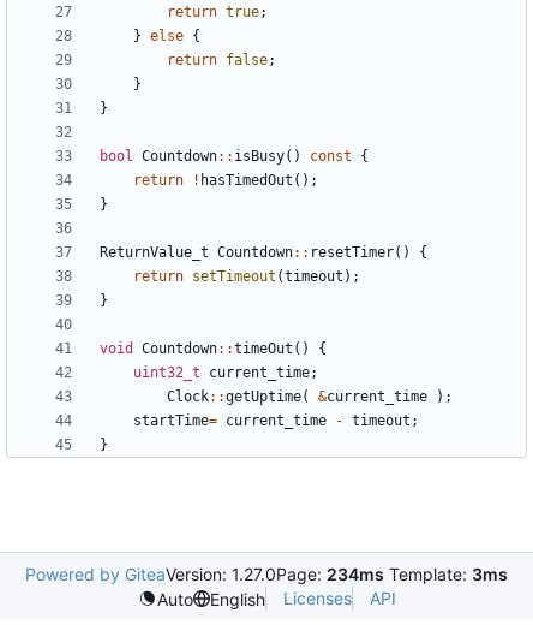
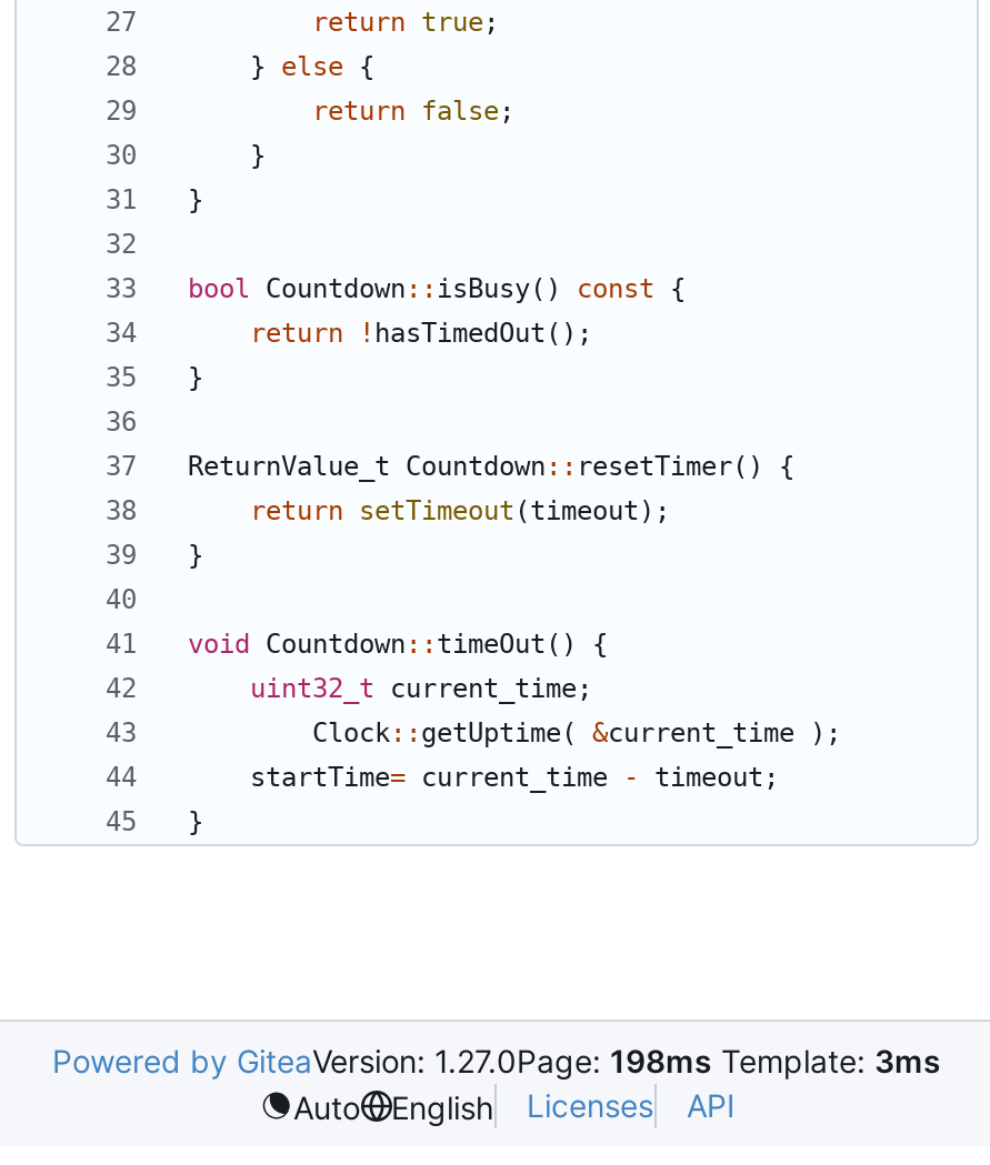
[25,564,508,584] Powered by GiteaVersion: 1.27.0Page: 234ms Template: 3ms -> [52,1042,941,1080] Powered by GiteaVersion: 1.27.0Page: 198ms Template: 3ms

